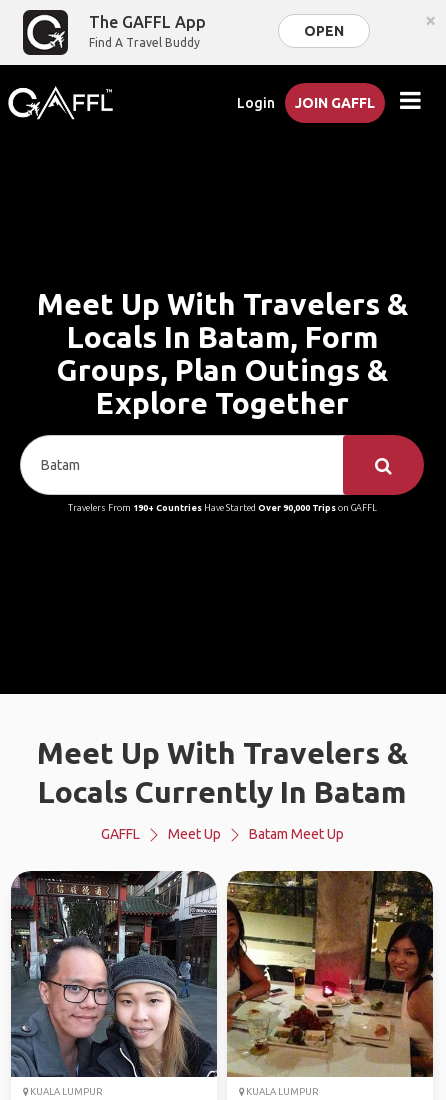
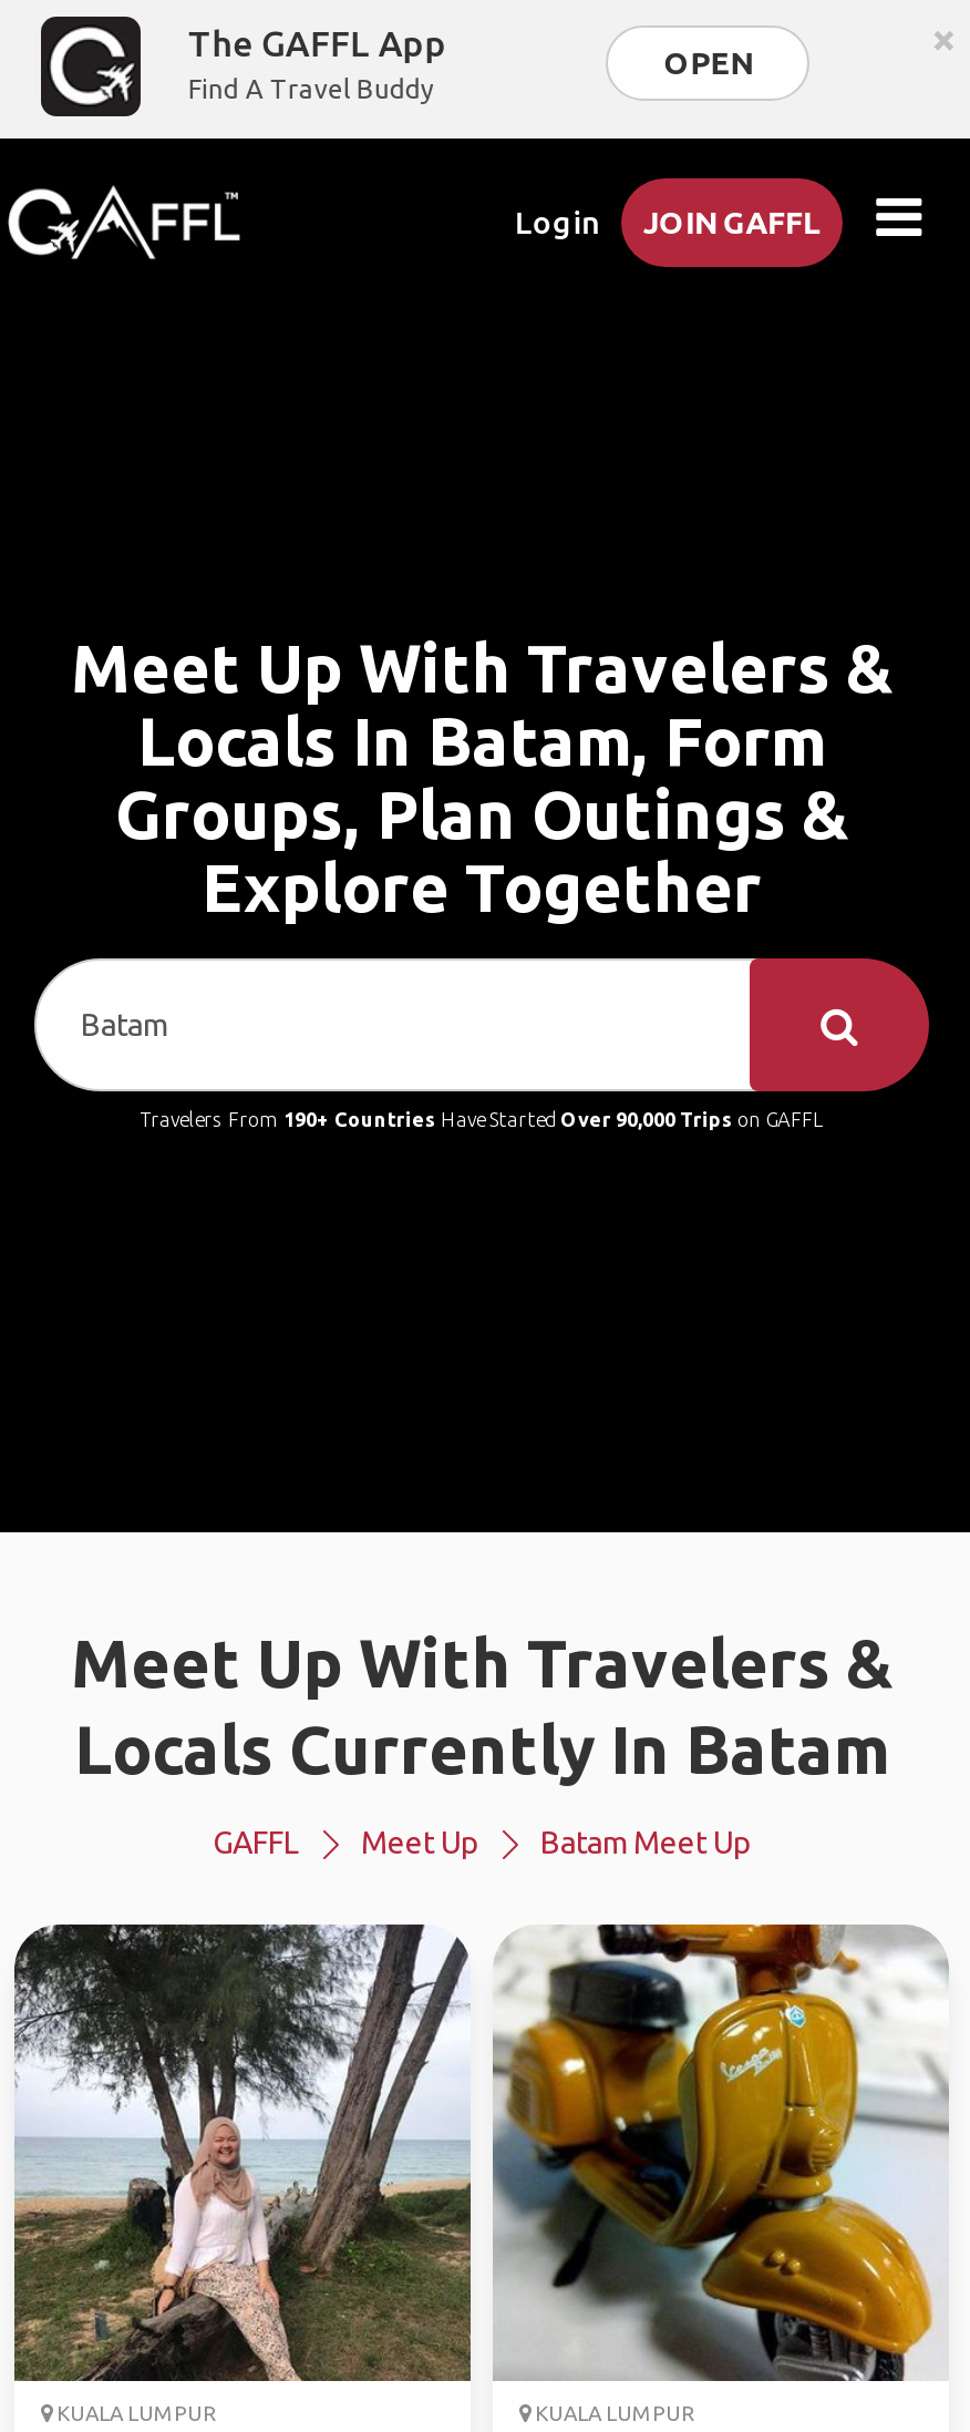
[10,870,218,1078] [image] -> [14,1922,471,2383] [image]
[226,870,434,1078] [image] -> [493,1922,949,2381] [image]

